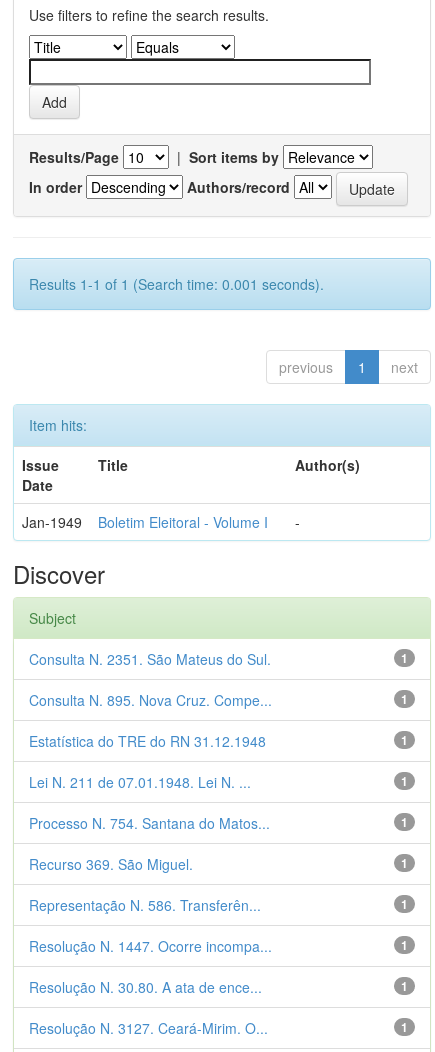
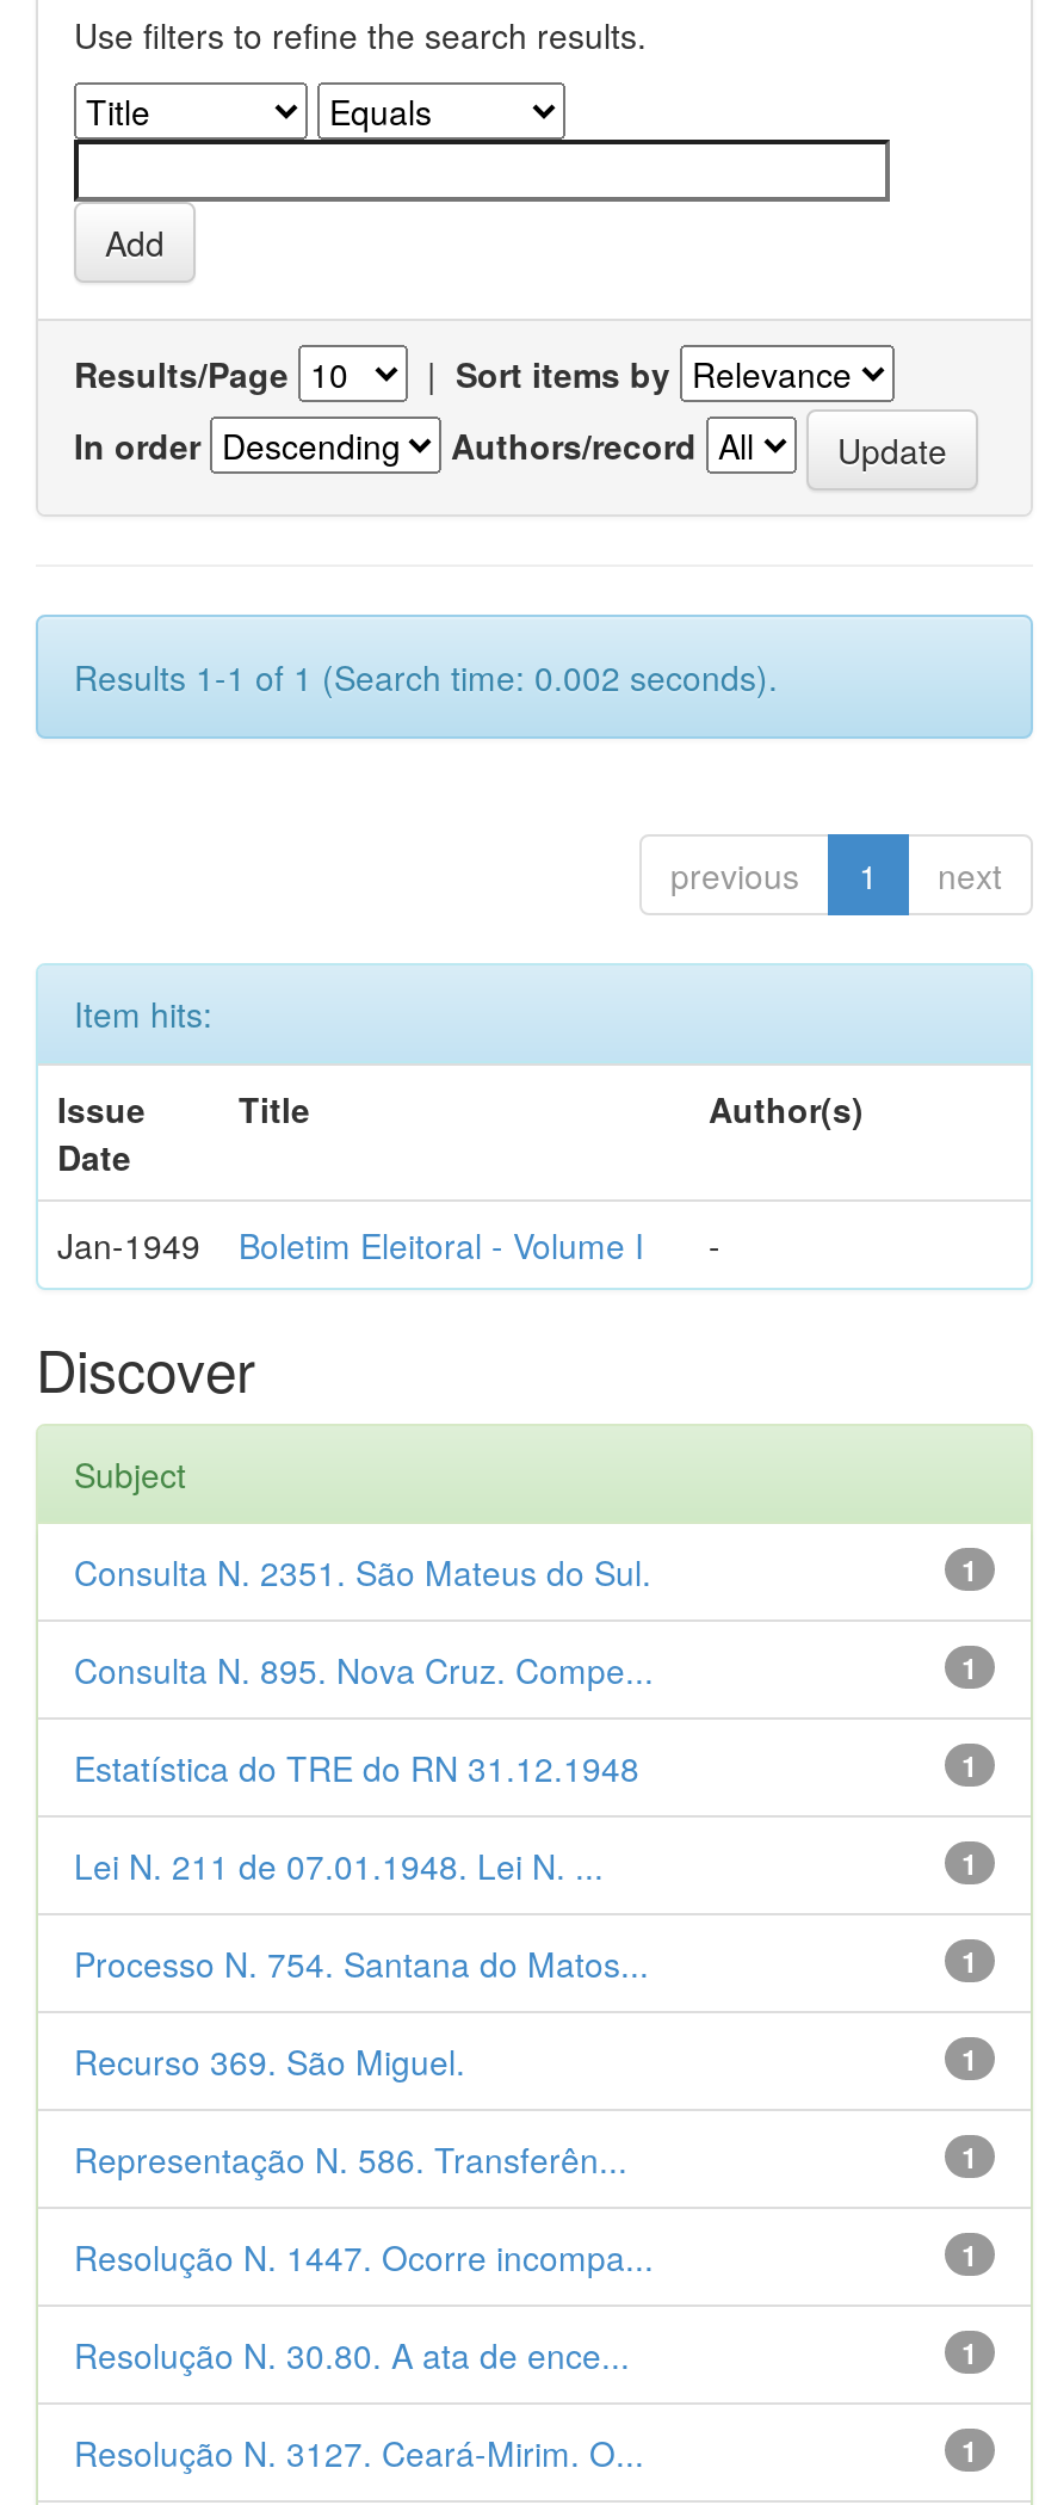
[29,274,324,294] Results 1-1 of 1 (Search time: 0.001 seconds). -> [74,653,778,701] Results 1-1 of 1 (Search time: 0.002 seconds).

